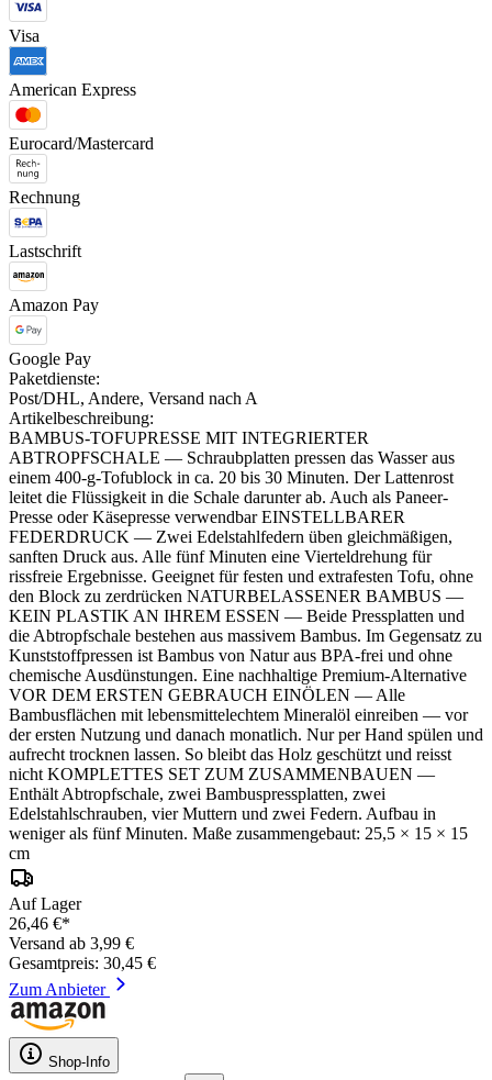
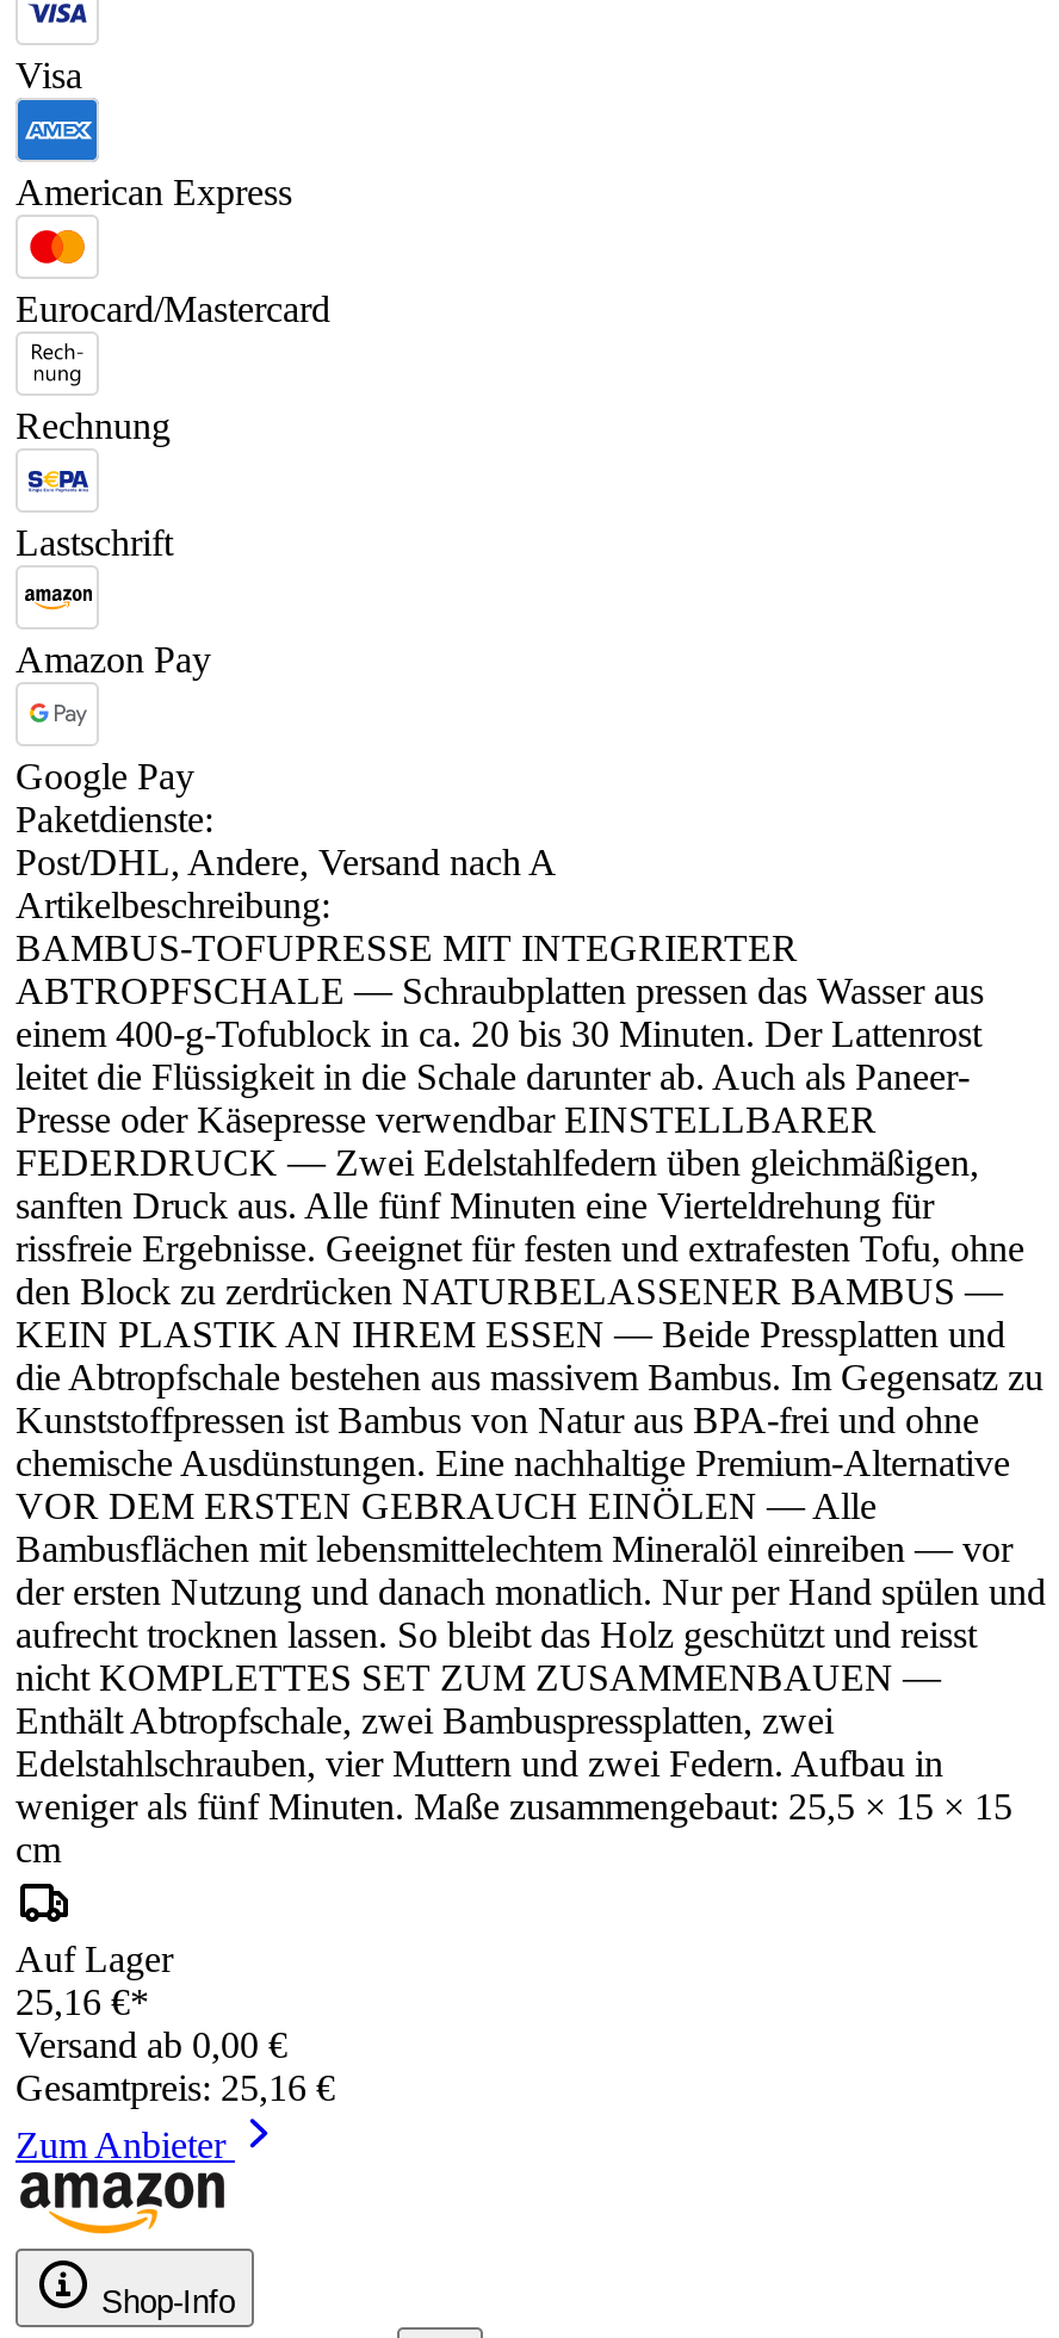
[9,914,70,932] 26,46 €* -> [16,1981,149,2021] 25,16 €*
[9,934,134,952] Versand ab 3,99 € -> [16,2024,287,2064] Versand ab 0,00 €
[9,953,156,972] Gesamtpreis: 30,45 € -> [16,2067,335,2107] Gesamtpreis: 25,16 €

